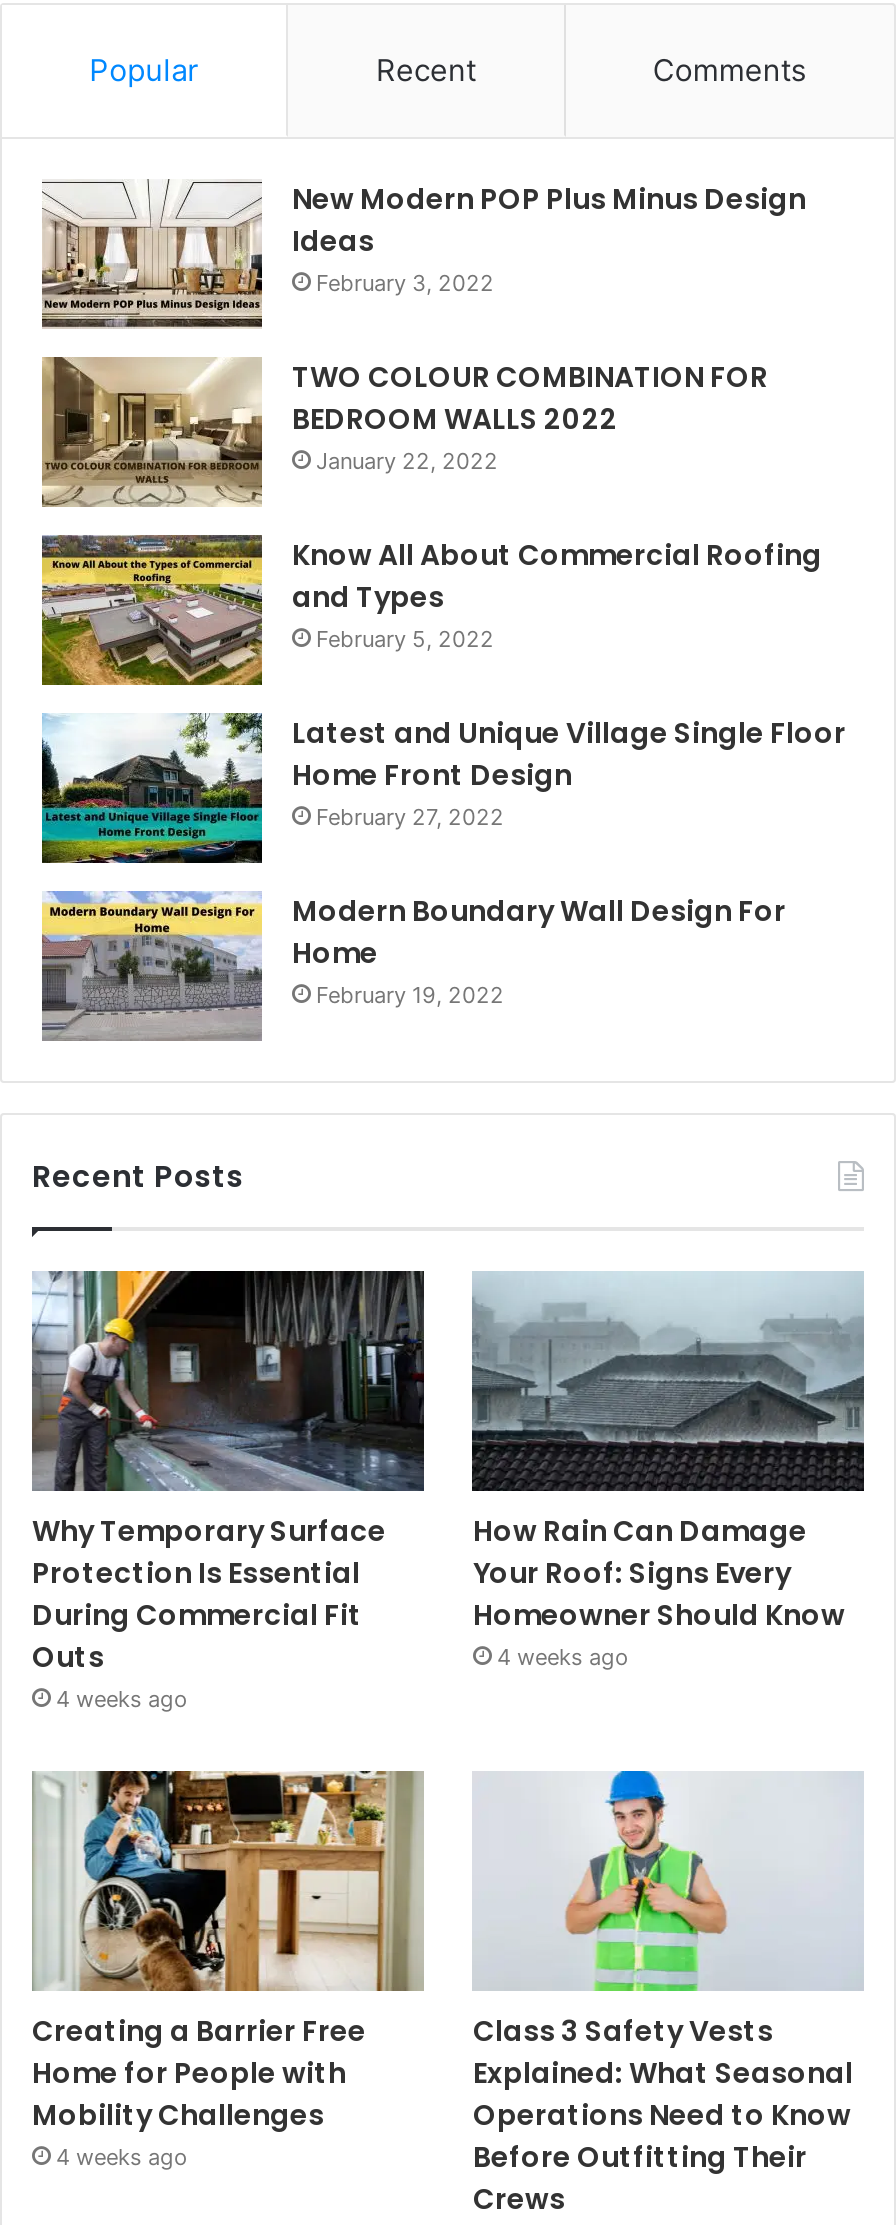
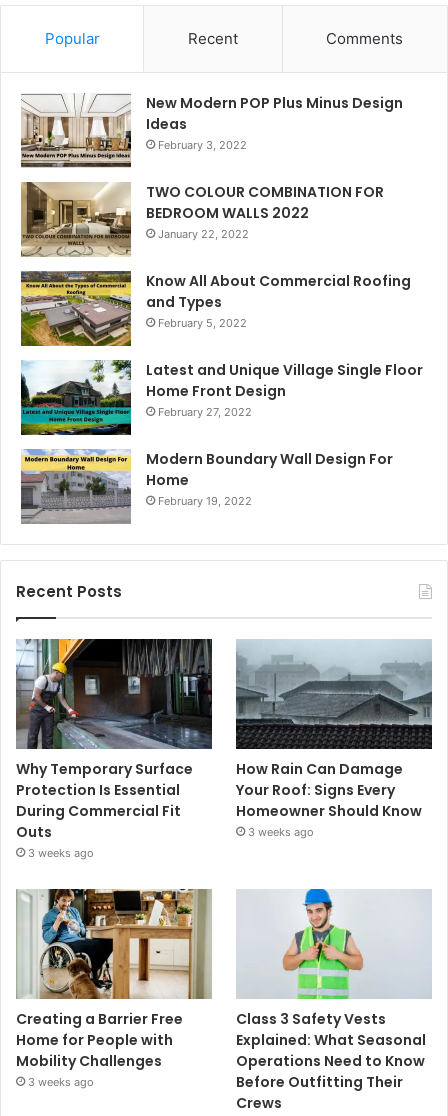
[497,1643,629,1671] 4 weeks ago -> [248,825,314,839] 3 weeks ago
[56,1685,188,1713] 4 weeks ago -> [28,846,94,860] 3 weeks ago
[56,2143,188,2171] 4 weeks ago -> [28,1075,94,1089] 3 weeks ago

